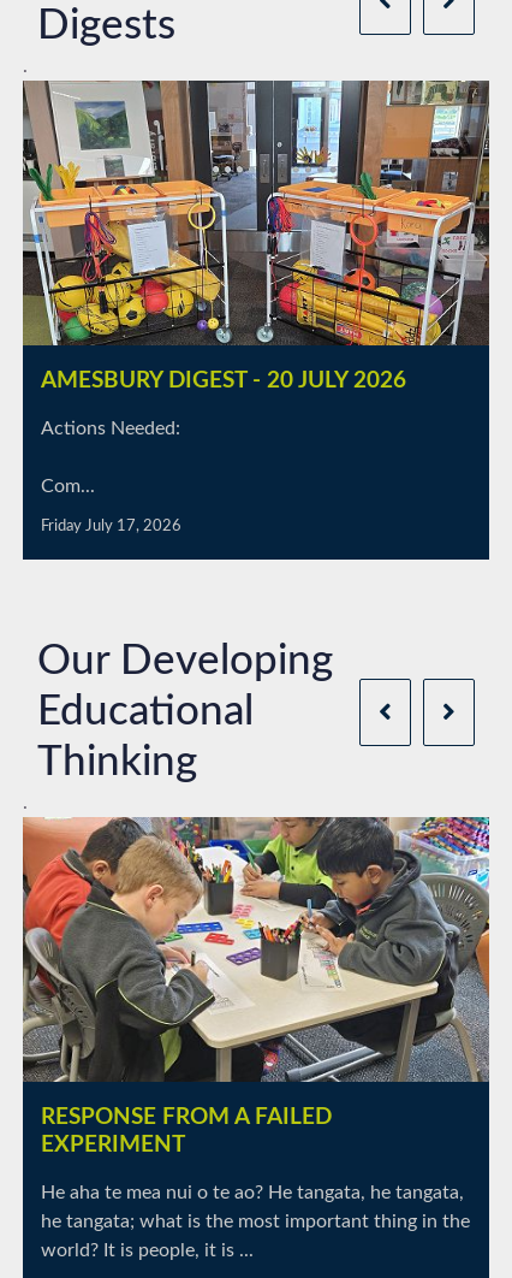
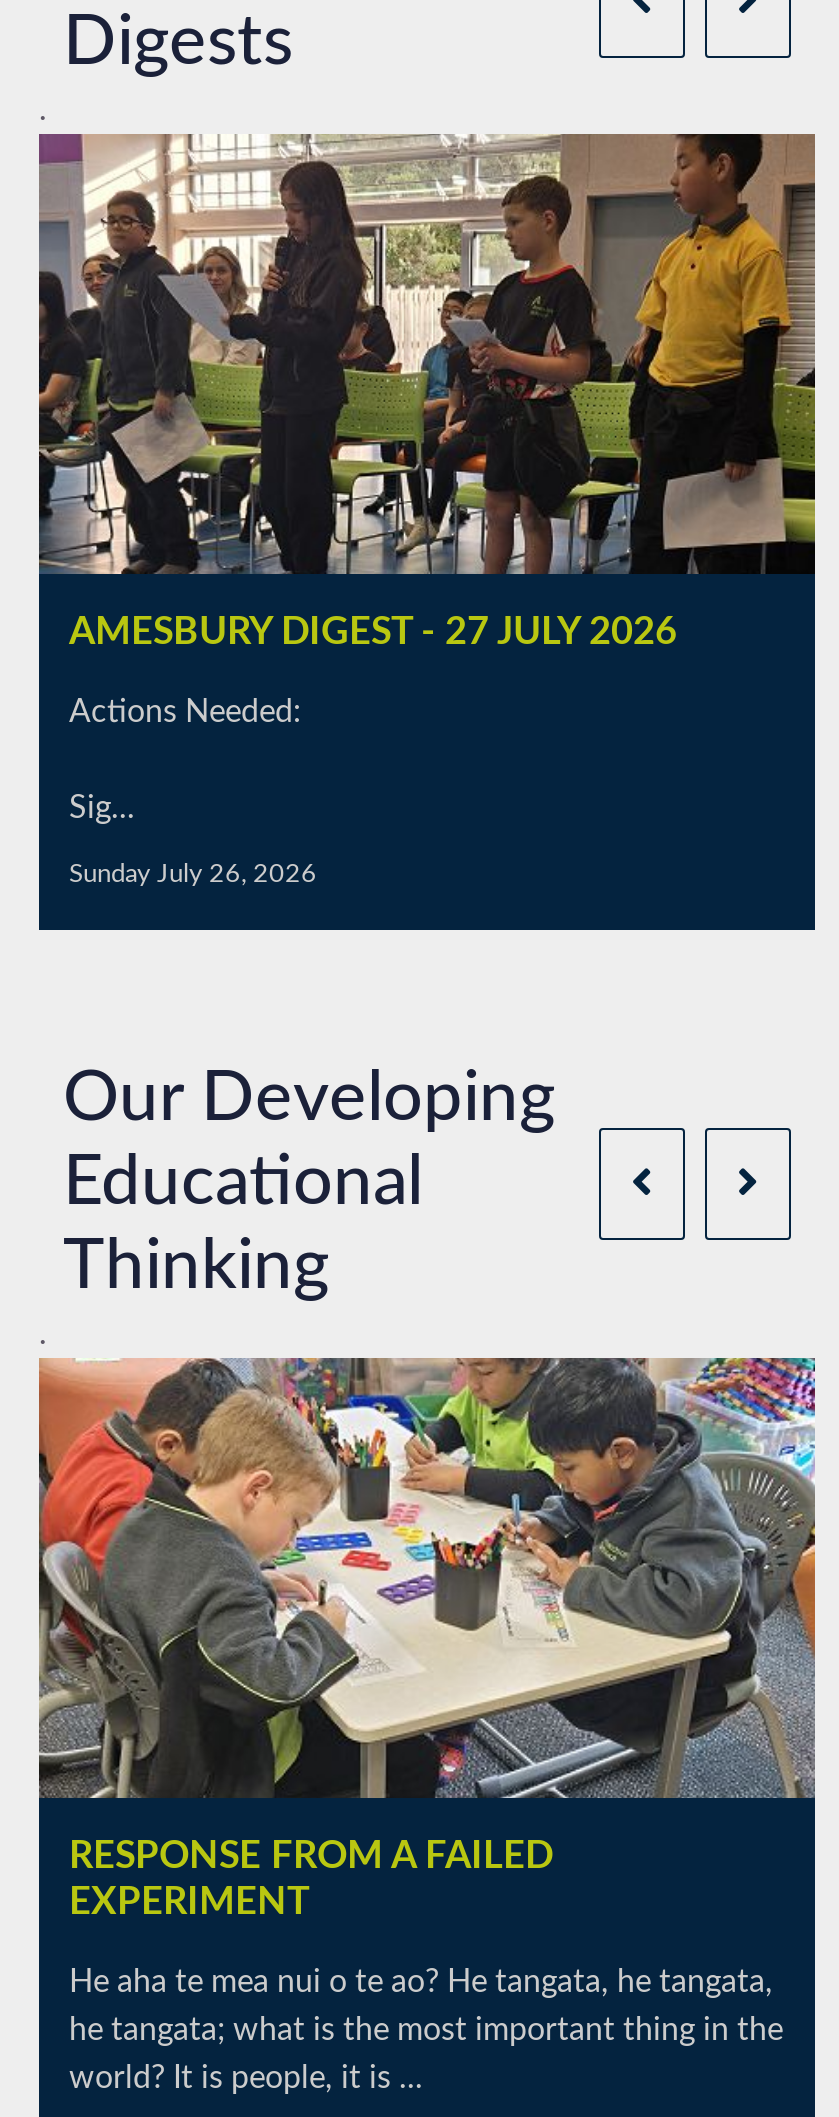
[22,79,490,393] [image] | AMESBURY DIGEST - 20 JULY 2026 -> [37,132,817,653] [image] | AMESBURY DIGEST - 27 JULY 2026
[41,477,95,496] Com... -> [69,793,135,825] Sig...
[41,519,181,533] Friday July 17, 2026 -> [69,863,317,887] Sunday July 26, 2026

